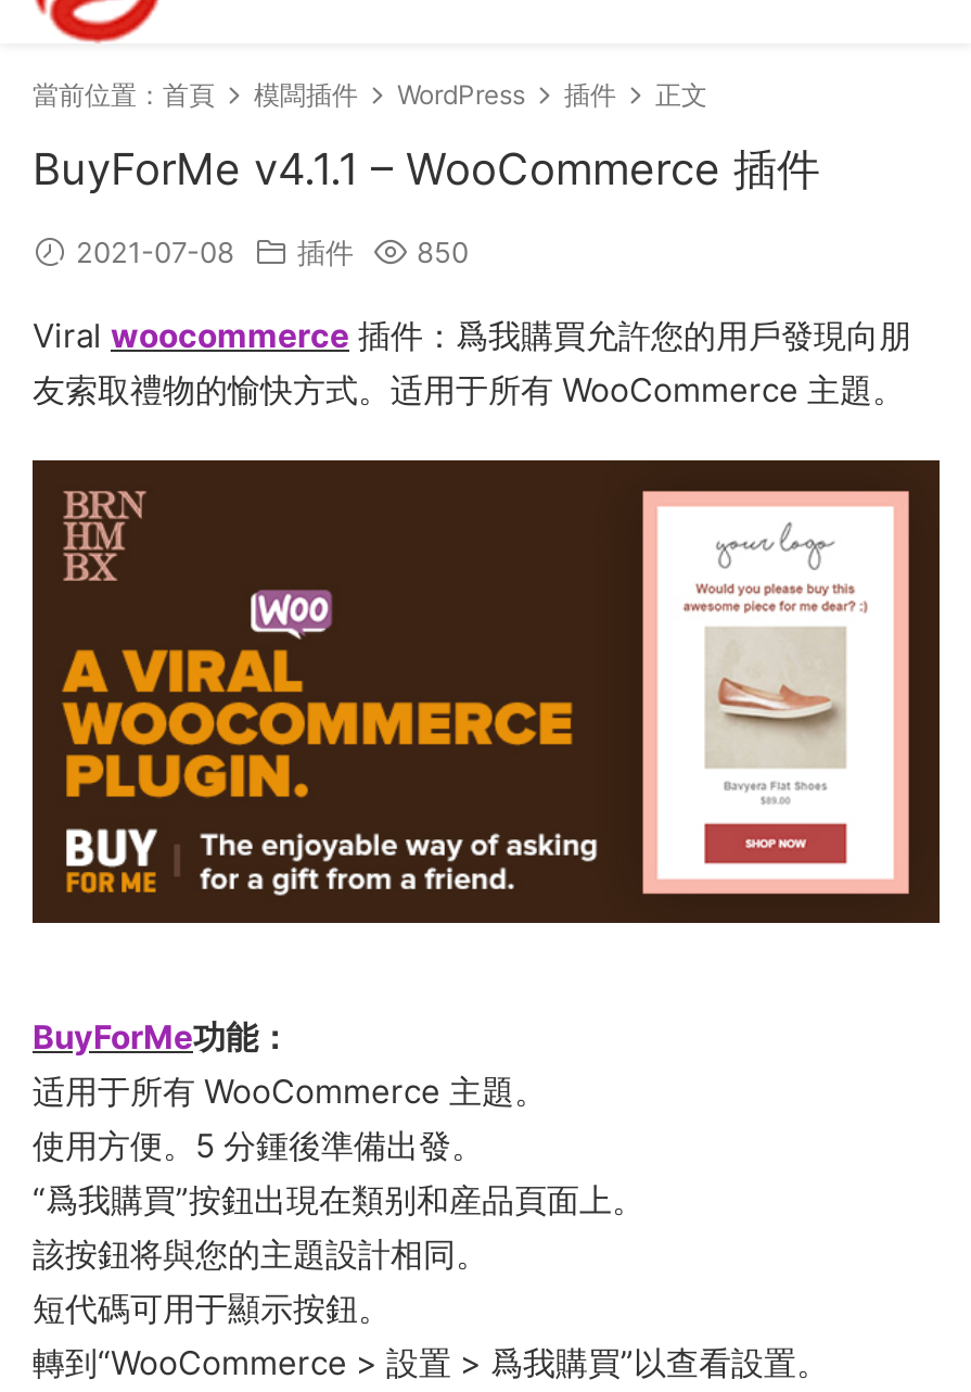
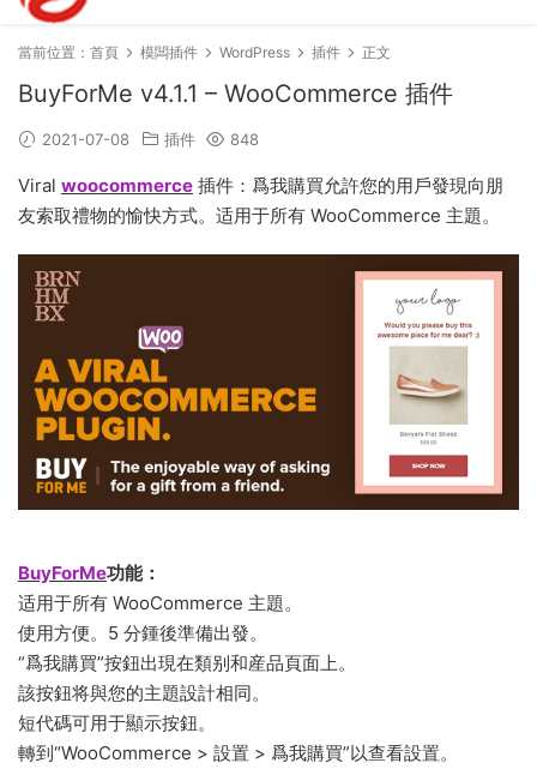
[67,235,469,269] 2021-07-08 插件 850 -> [37,130,259,149] 2021-07-08 插件 848

